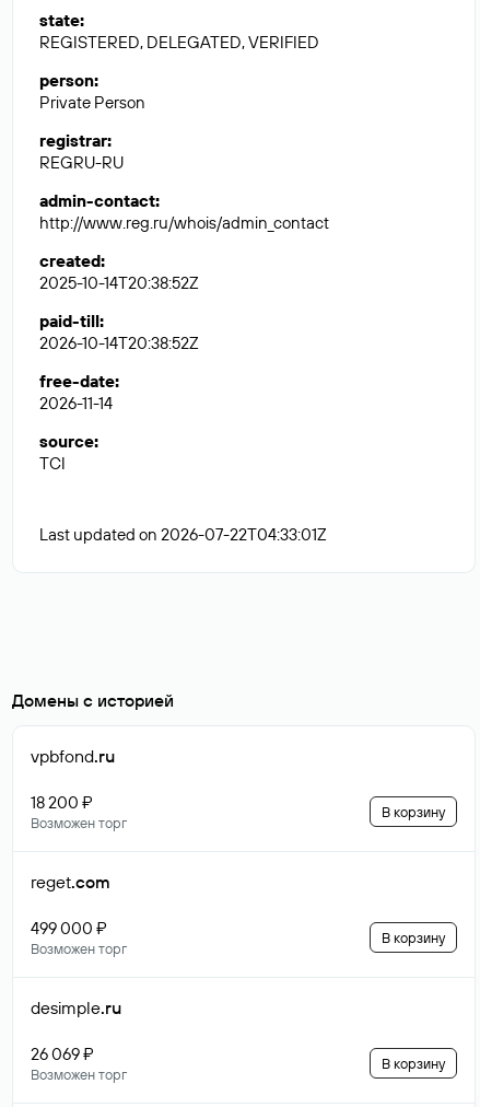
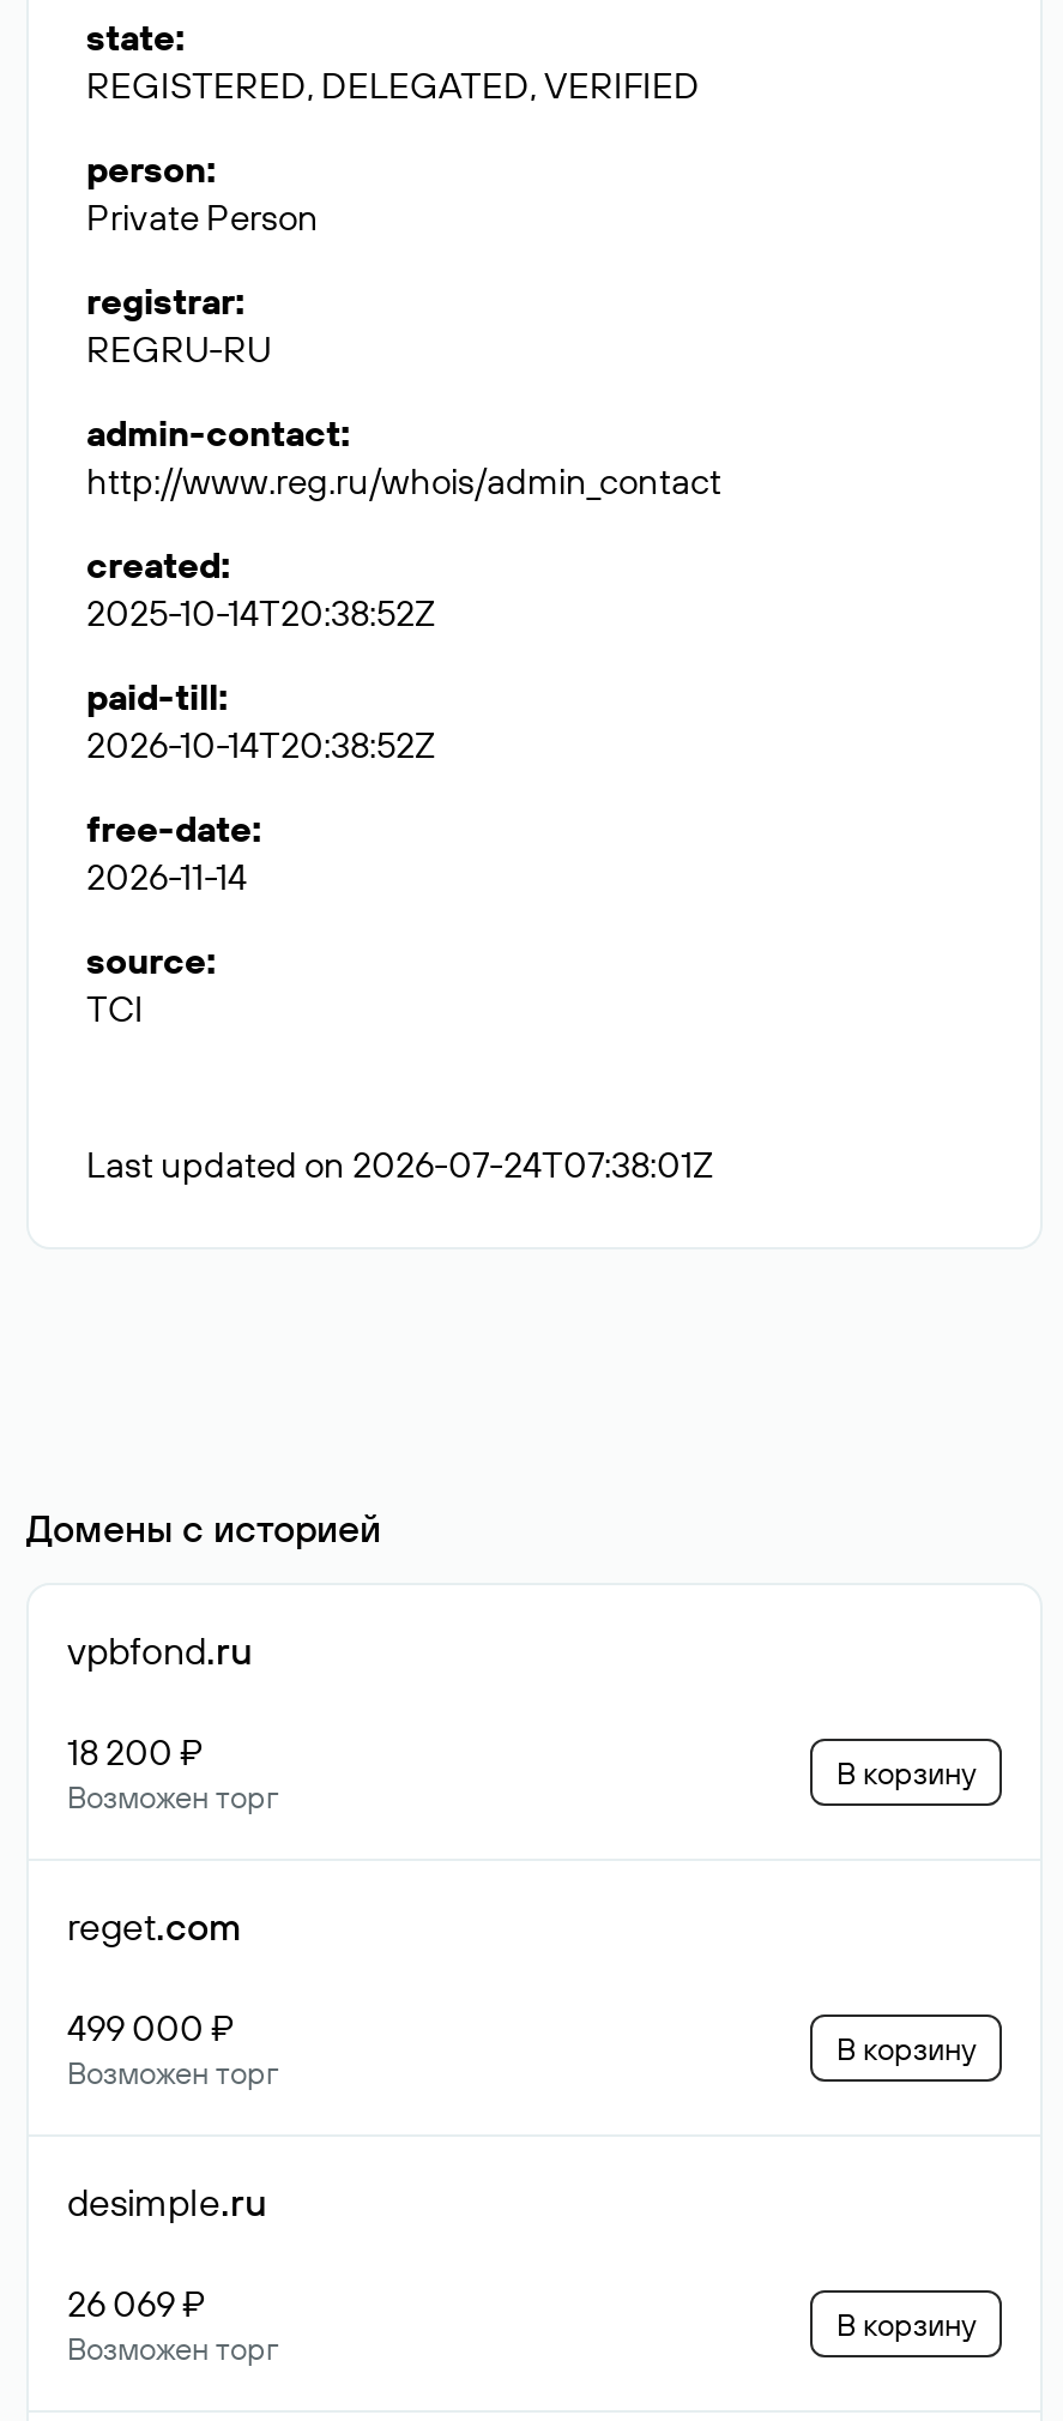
[39,524,327,545] Last updated on 2026-07-22T04:33:01Z -> [86,1142,714,1187] Last updated on 2026-07-24T07:38:01Z

